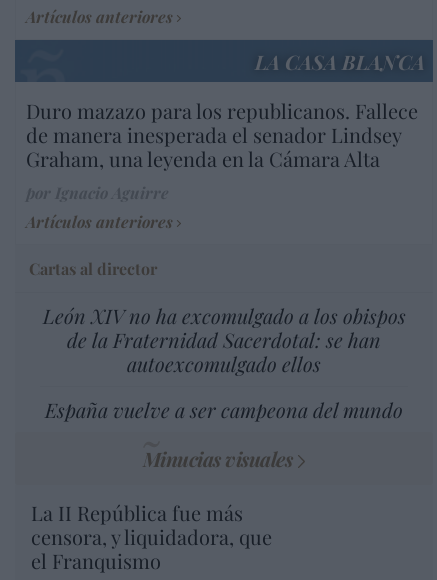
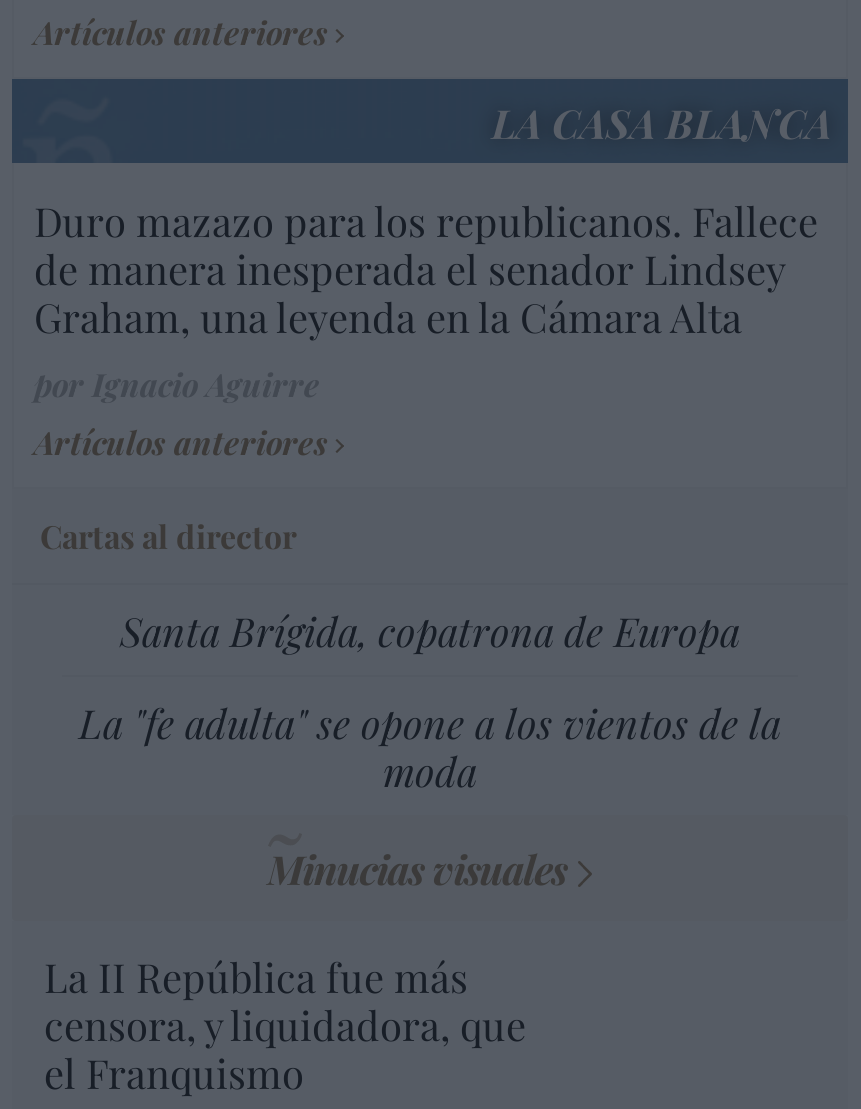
[42,302,405,377] León XIV no ha excomulgado a los obispos | de la Fraternidad Sacerdotal: se han | autoexcomulgado ellos -> [120,602,740,656] Santa Brígida, copatrona de Europa
[45,396,403,423] España vuelve a ser campeona del mundo -> [79,694,781,796] La "fe adulta" se opone a los vientos de la | moda

